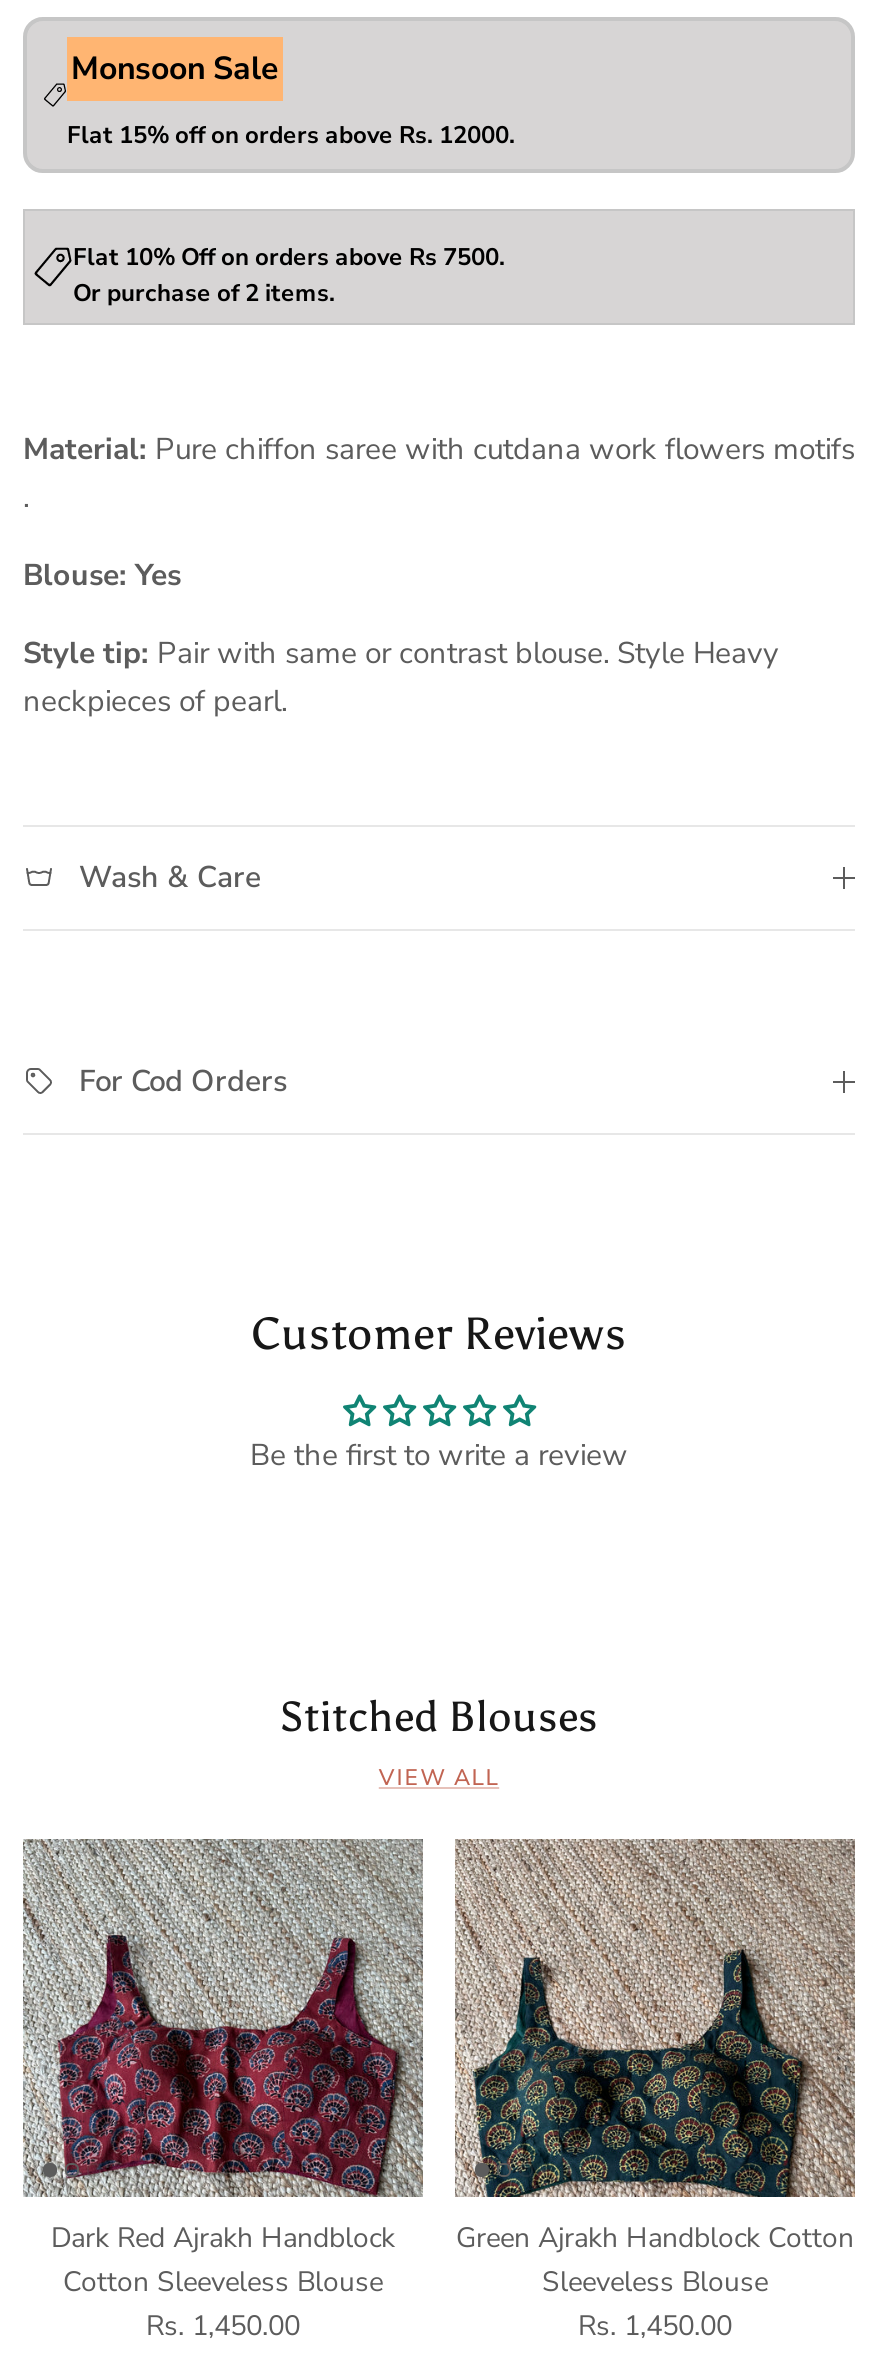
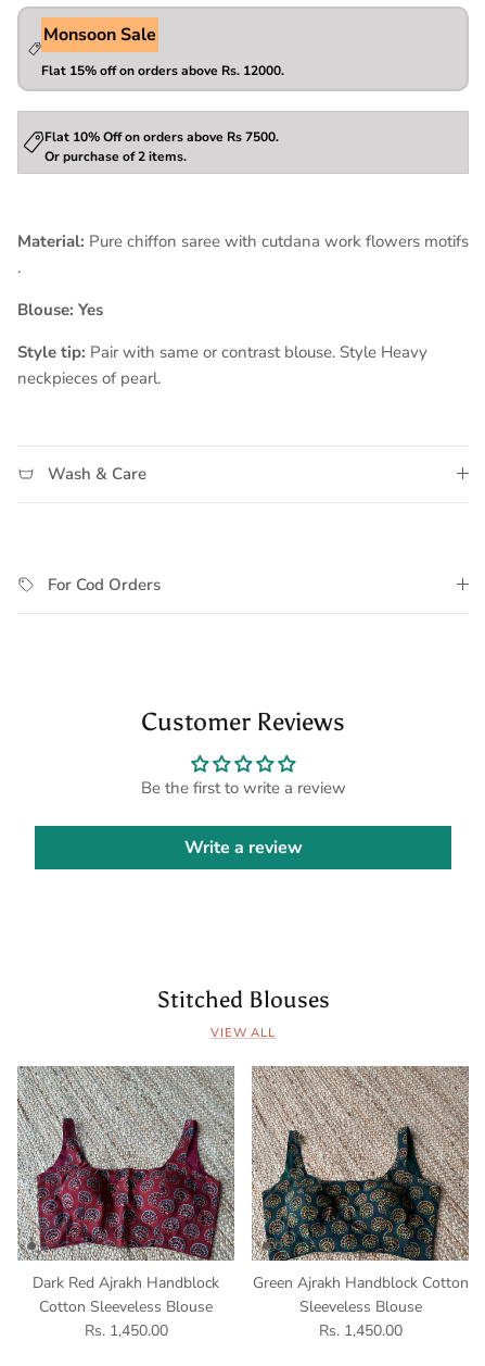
none -> [184,835,302,859] Write a review

